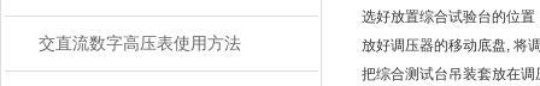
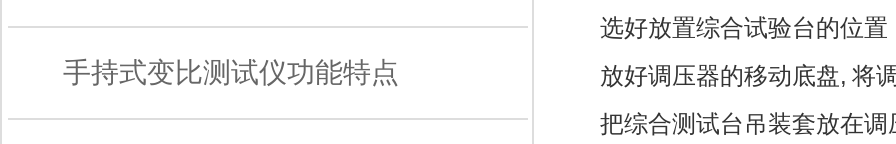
[38,35,240,53] 交直流数字高压表使用方法 -> [63,58,399,88] 手持式变比测试仪功能特点

